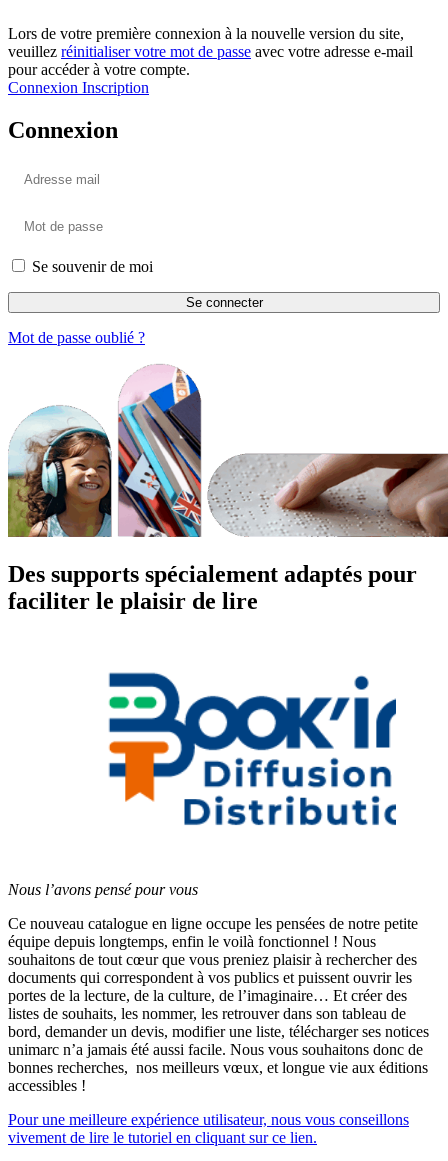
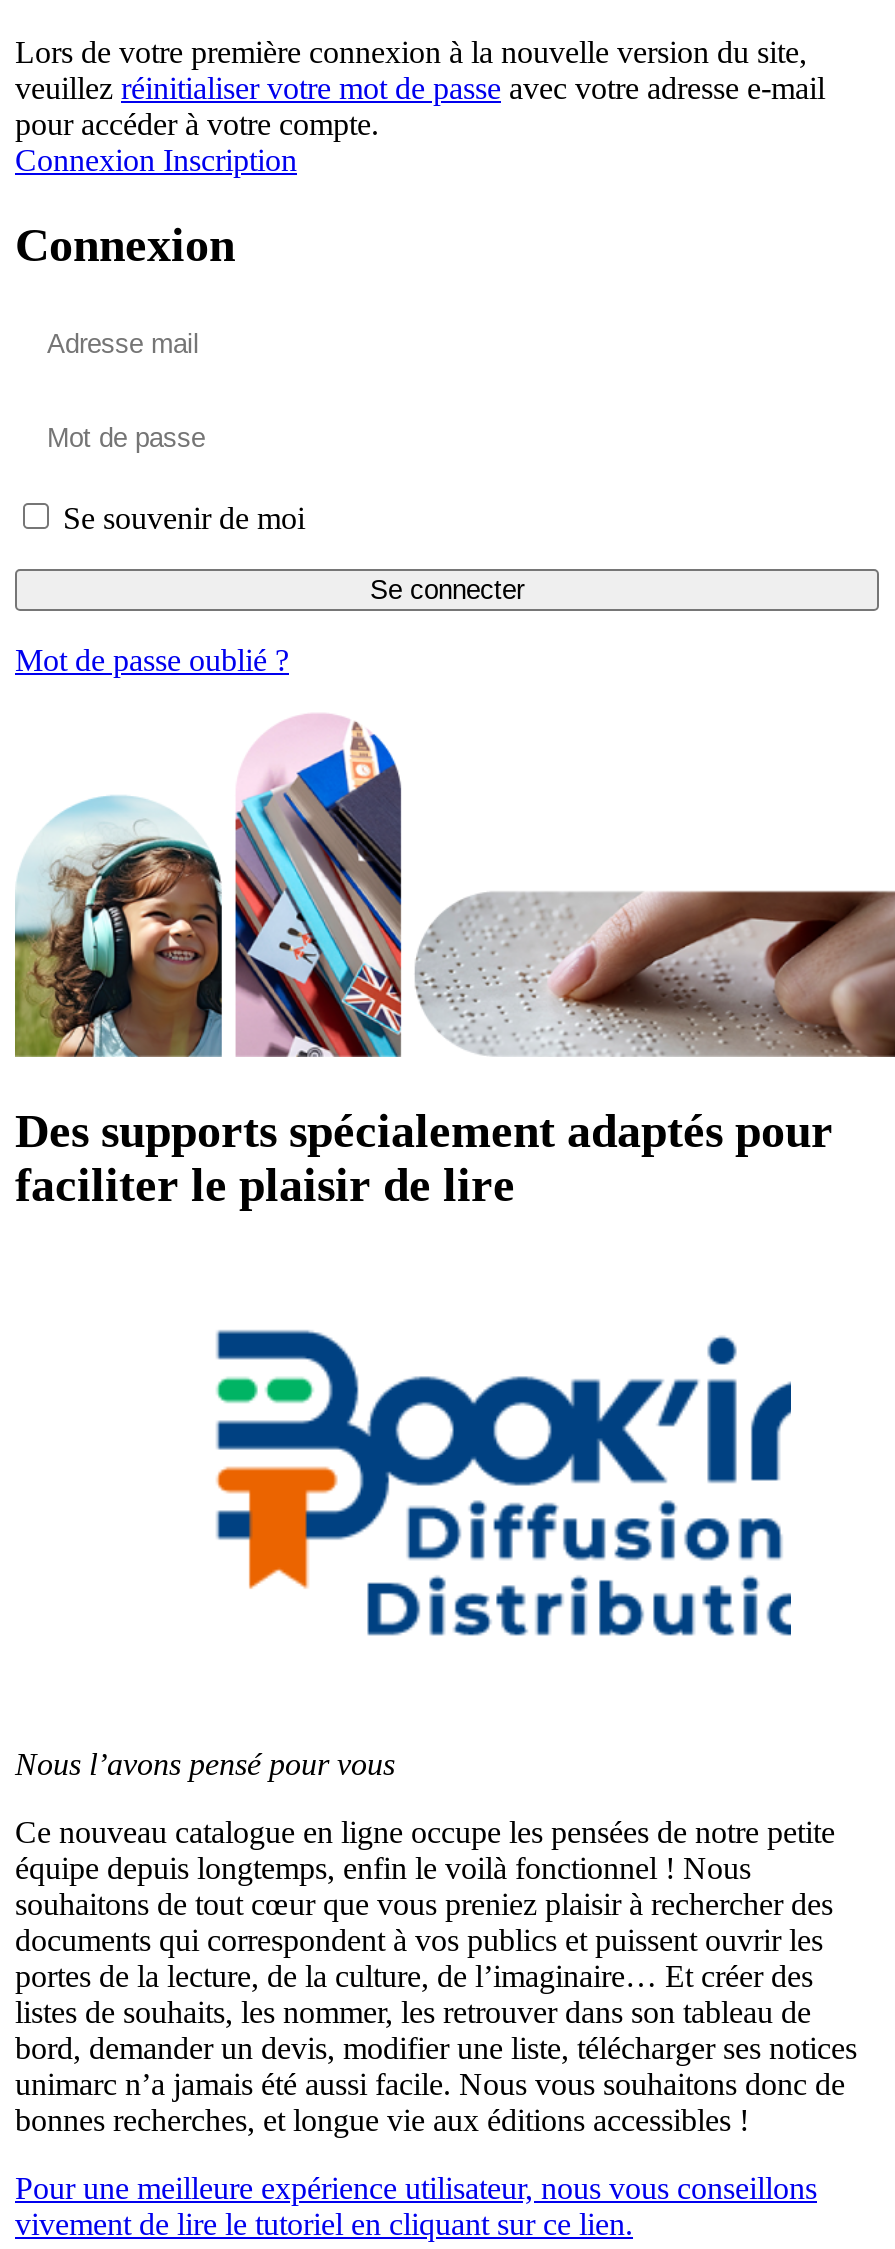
[8,1059,428,1094] bonnes recherches, nos meilleurs vœux, et longue vie aux éditions | accessibles ! -> [15,2102,749,2136] bonnes recherches, et longue vie aux éditions accessibles !

